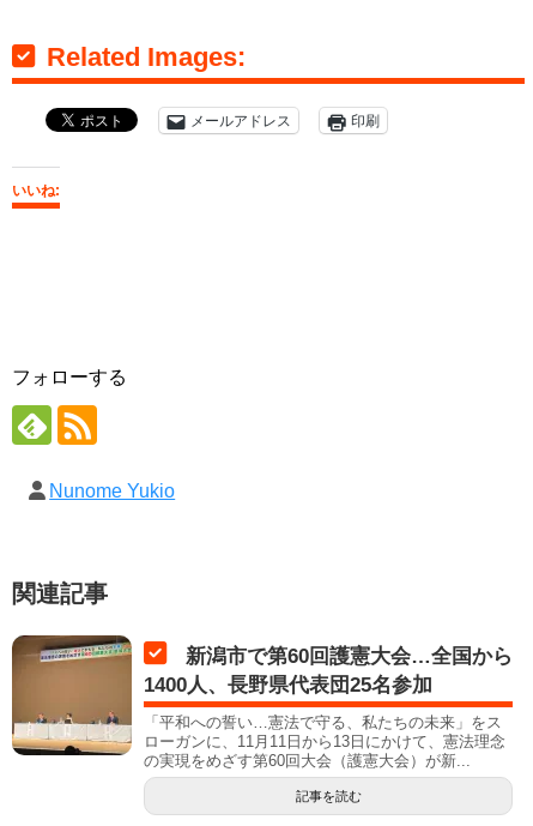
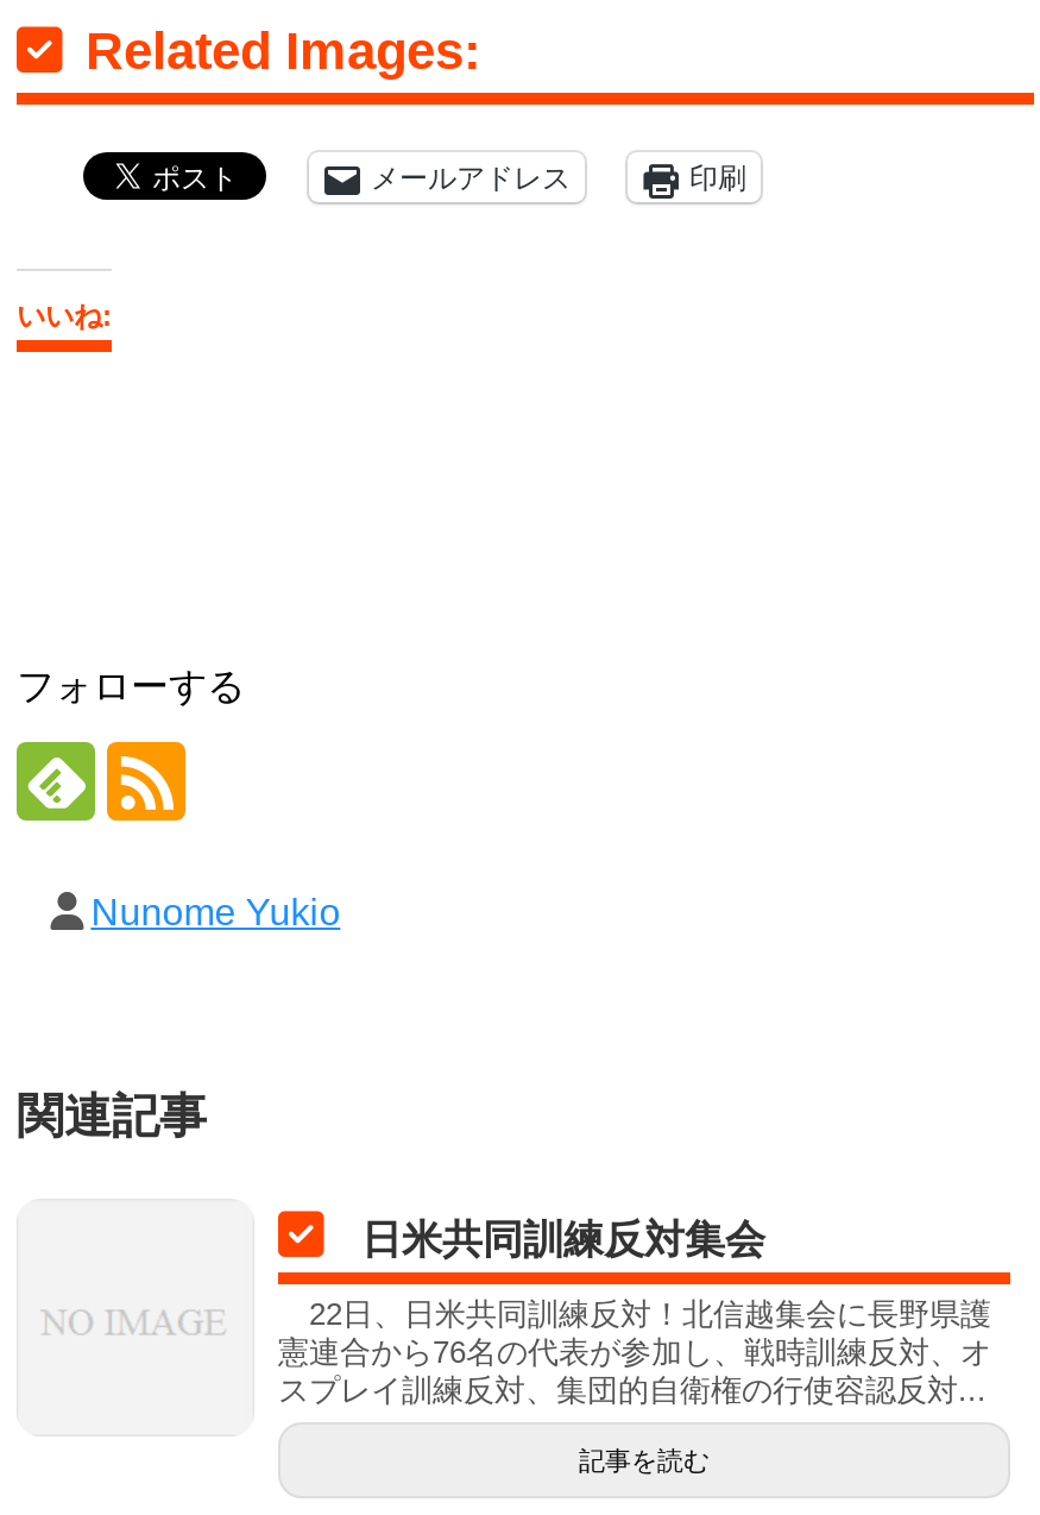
[11,634,133,756] [image] -> none
[144,645,513,697] 新潟市で第60回護憲大会…全国から | 1400人、長野県代表団25名参加 -> [361,1218,765,1264] 日米共同訓練反対集会
[144,714,505,770] 「平和への誓い…憲法で守る、私たちの未来」をス | ローガンに、11月11日から13日にかけて、憲法理念 | の実現をめざす第60回大会（護憲大会）が新... -> [278,1297,991,1409] 22日、日米共同訓練反対！北信越集会に長野県護 | 憲連合から76名の代表が参加し、戦時訓練反対、オ | スプレイ訓練反対、集団的自衛権の行使容認反対...

